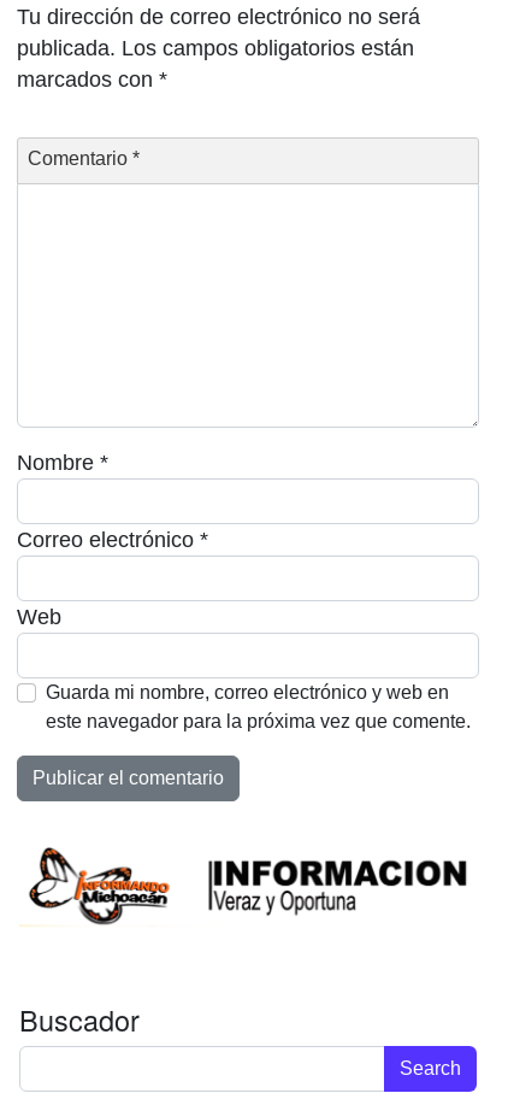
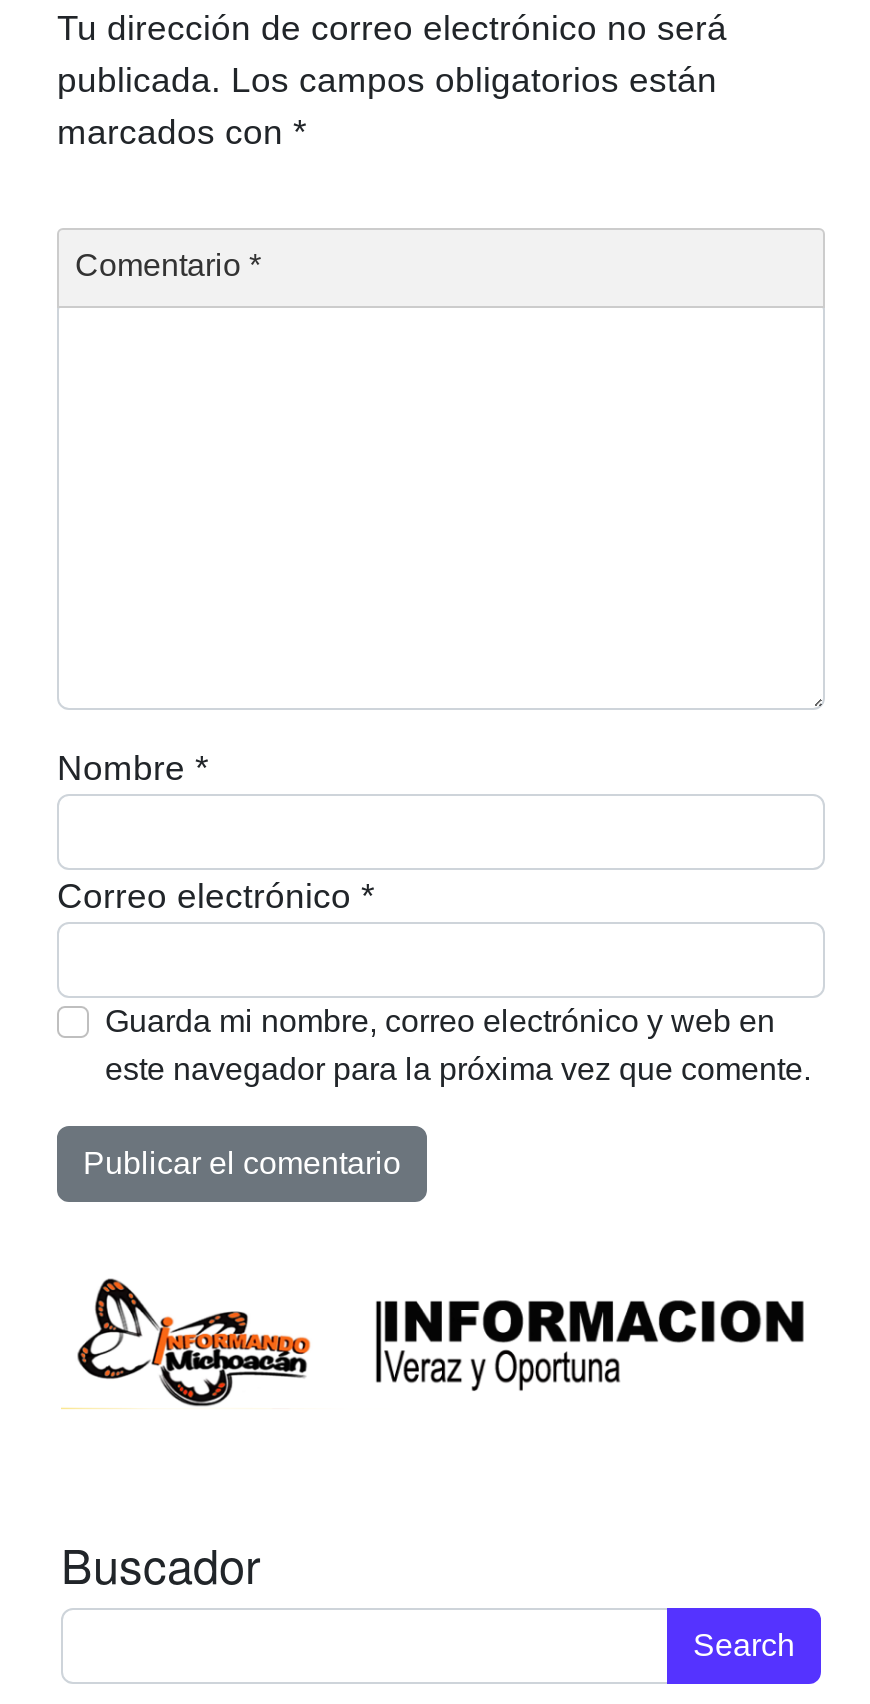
[17,604,61,628] Web -> none

